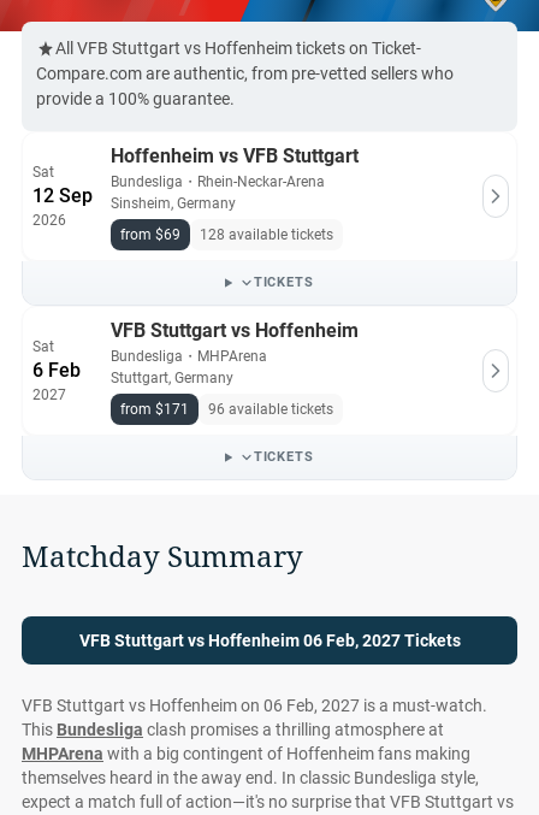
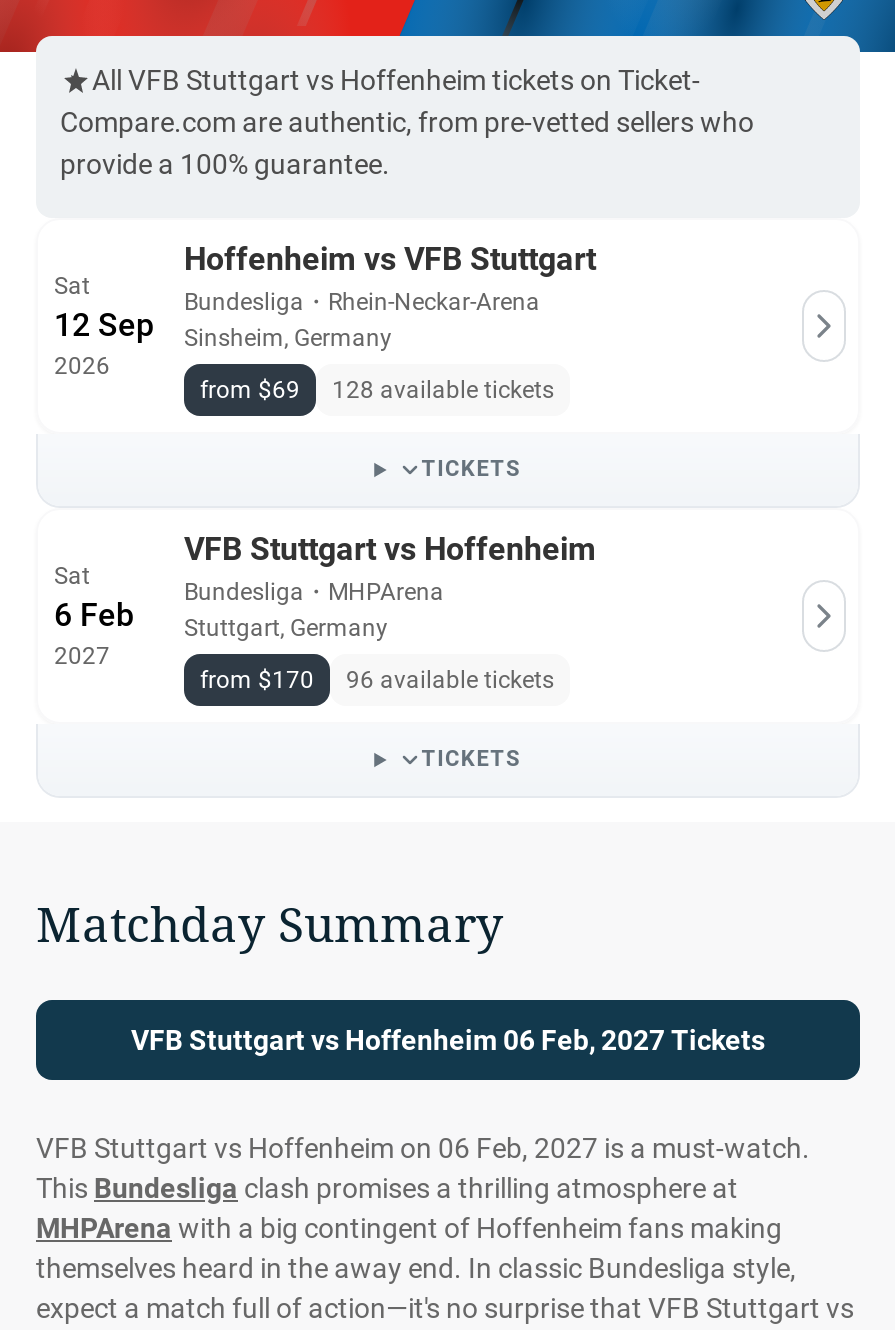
[120,401,333,418] from $171 96 available tickets -> [200,666,554,694] from $170 96 available tickets

